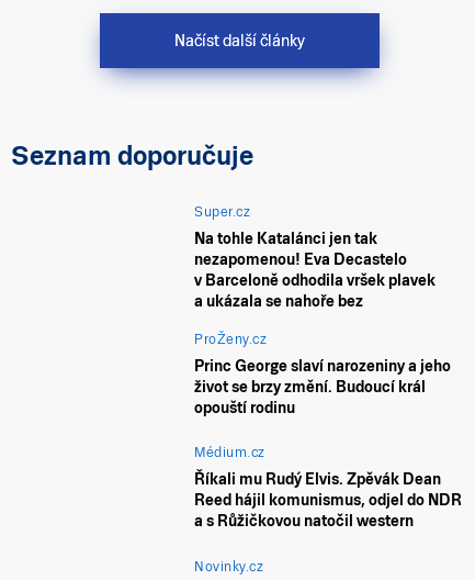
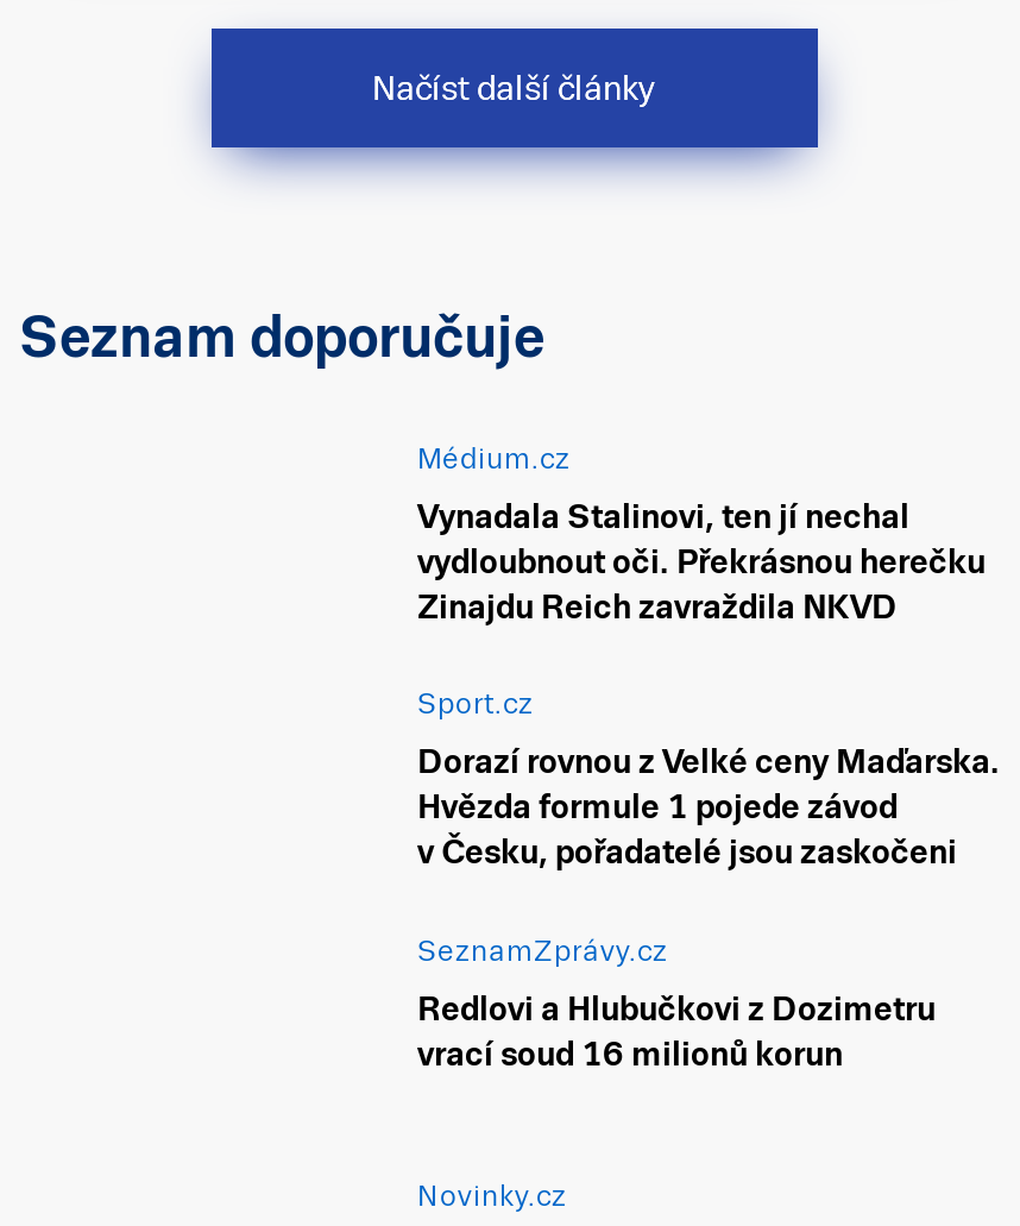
[195,204,451,416] Super.cz | Na tohle Katalánci jen tak | nezapomenou! Eva Decastelo | v Barceloně odhodila vršek plavek | a ukázala se nahoře bez | ProŽeny.cz | Princ George slaví narozeniny a jeho | život se brzy změní. Budoucí král | opouští rodinu -> none
moved [195,445,265,461] -> [417,442,571,476]: Médium.cz
[195,471,462,530] Říkali mu Rudý Elvis. Zpěvák Dean | Reed hájil komunismus, odjel do NDR | a s Růžičkovou natočil western -> [417,497,1000,1072] Vynadala Stalinovi, ten jí nechal | vydloubnout oči. Překrásnou herečku | Zinajdu Reich zavraždila NKVD | Sport.cz | Dorazí rovnou z Velké ceny Maďarska. | Hvězda formule 1 pojede závod | v Česku, pořadatelé jsou zaskočeni | SeznamZprávy.cz | Redlovi a Hlubučkovi z Dozimetru | vrací soud 16 milionů korun

